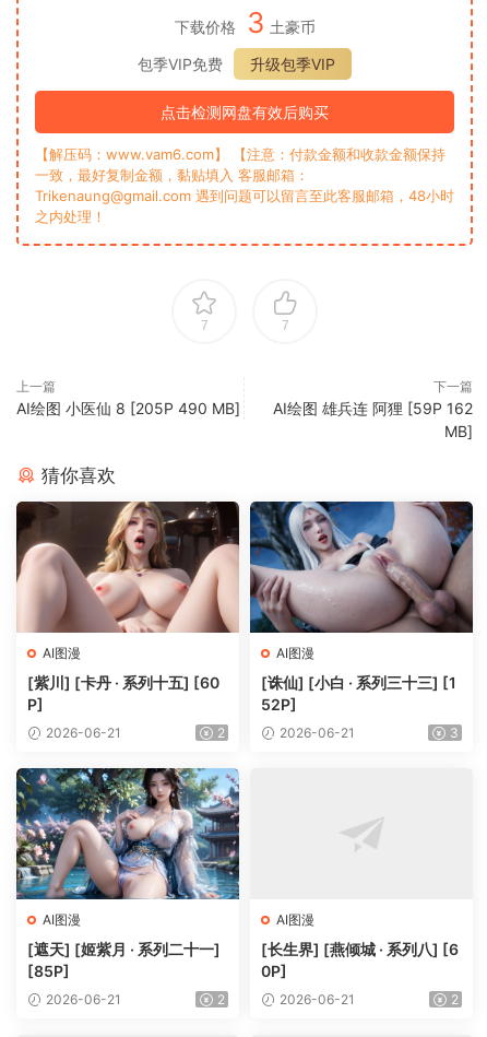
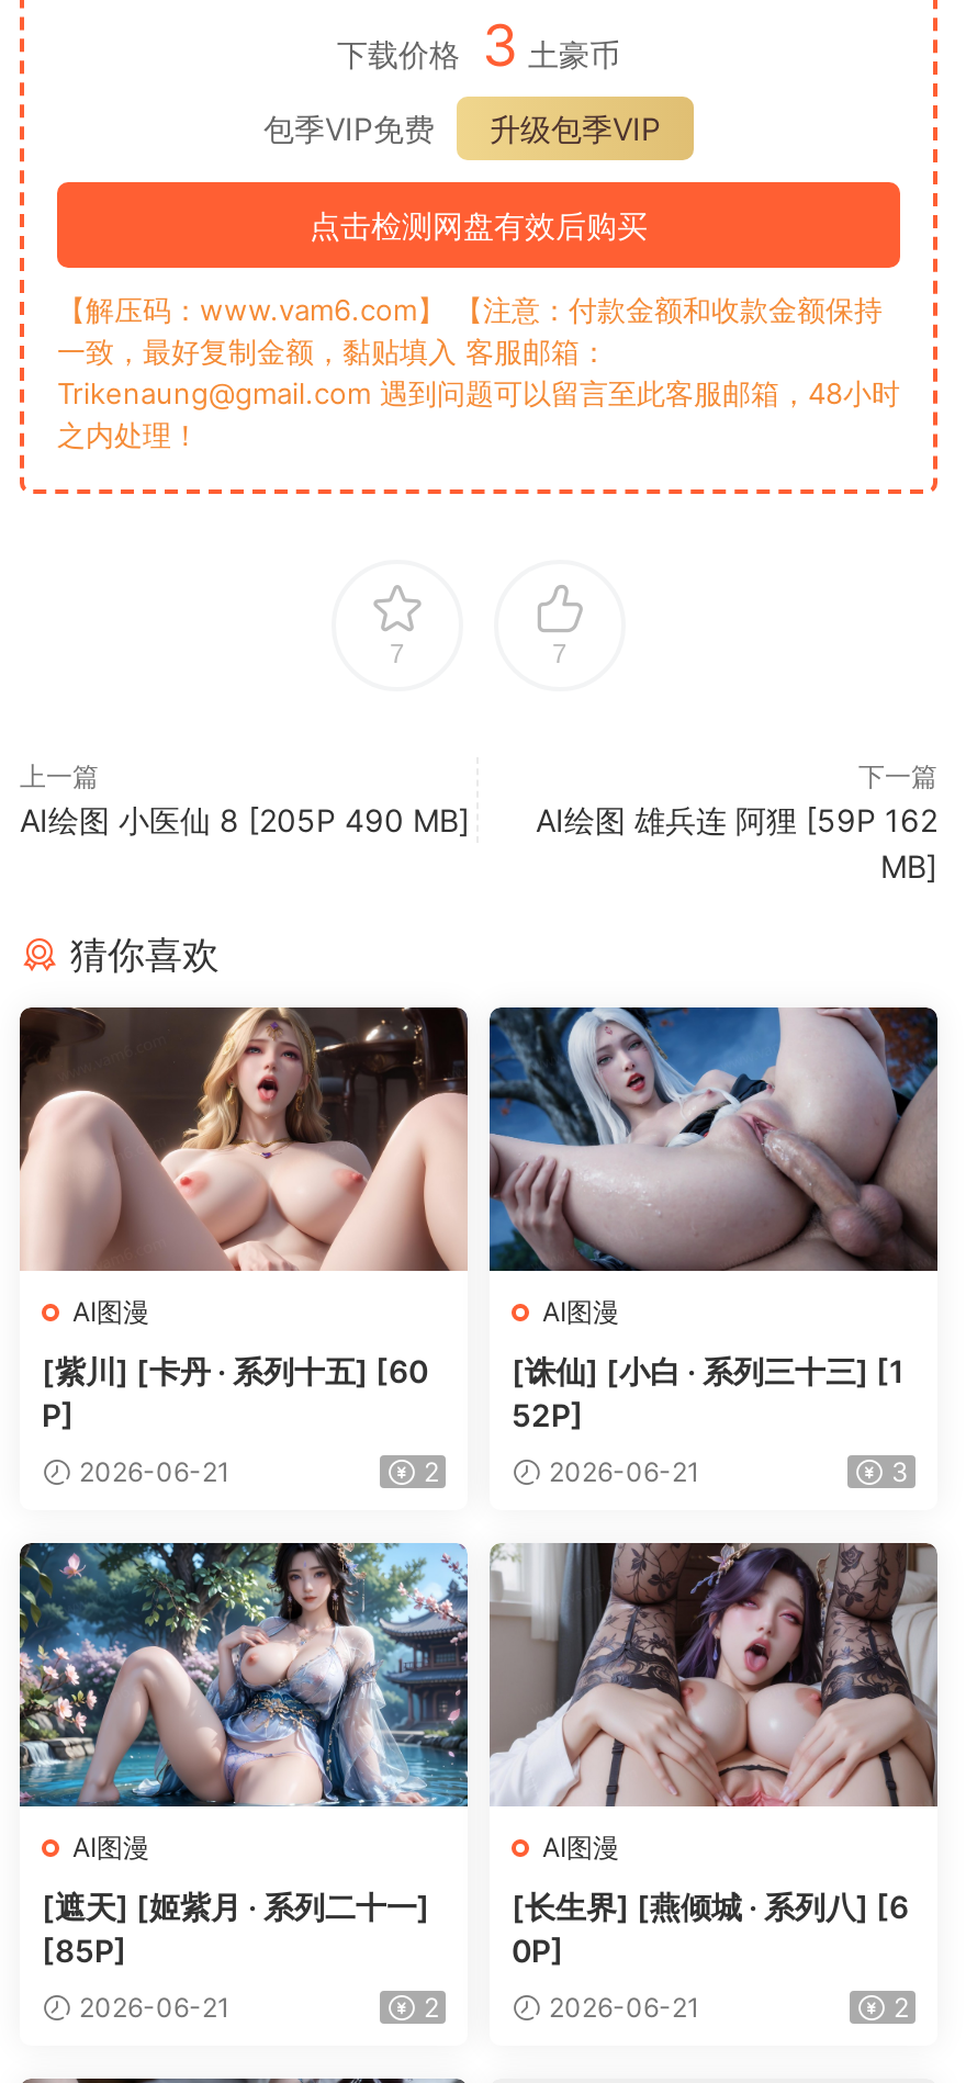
none -> [487,1541,940,1809] [image]

